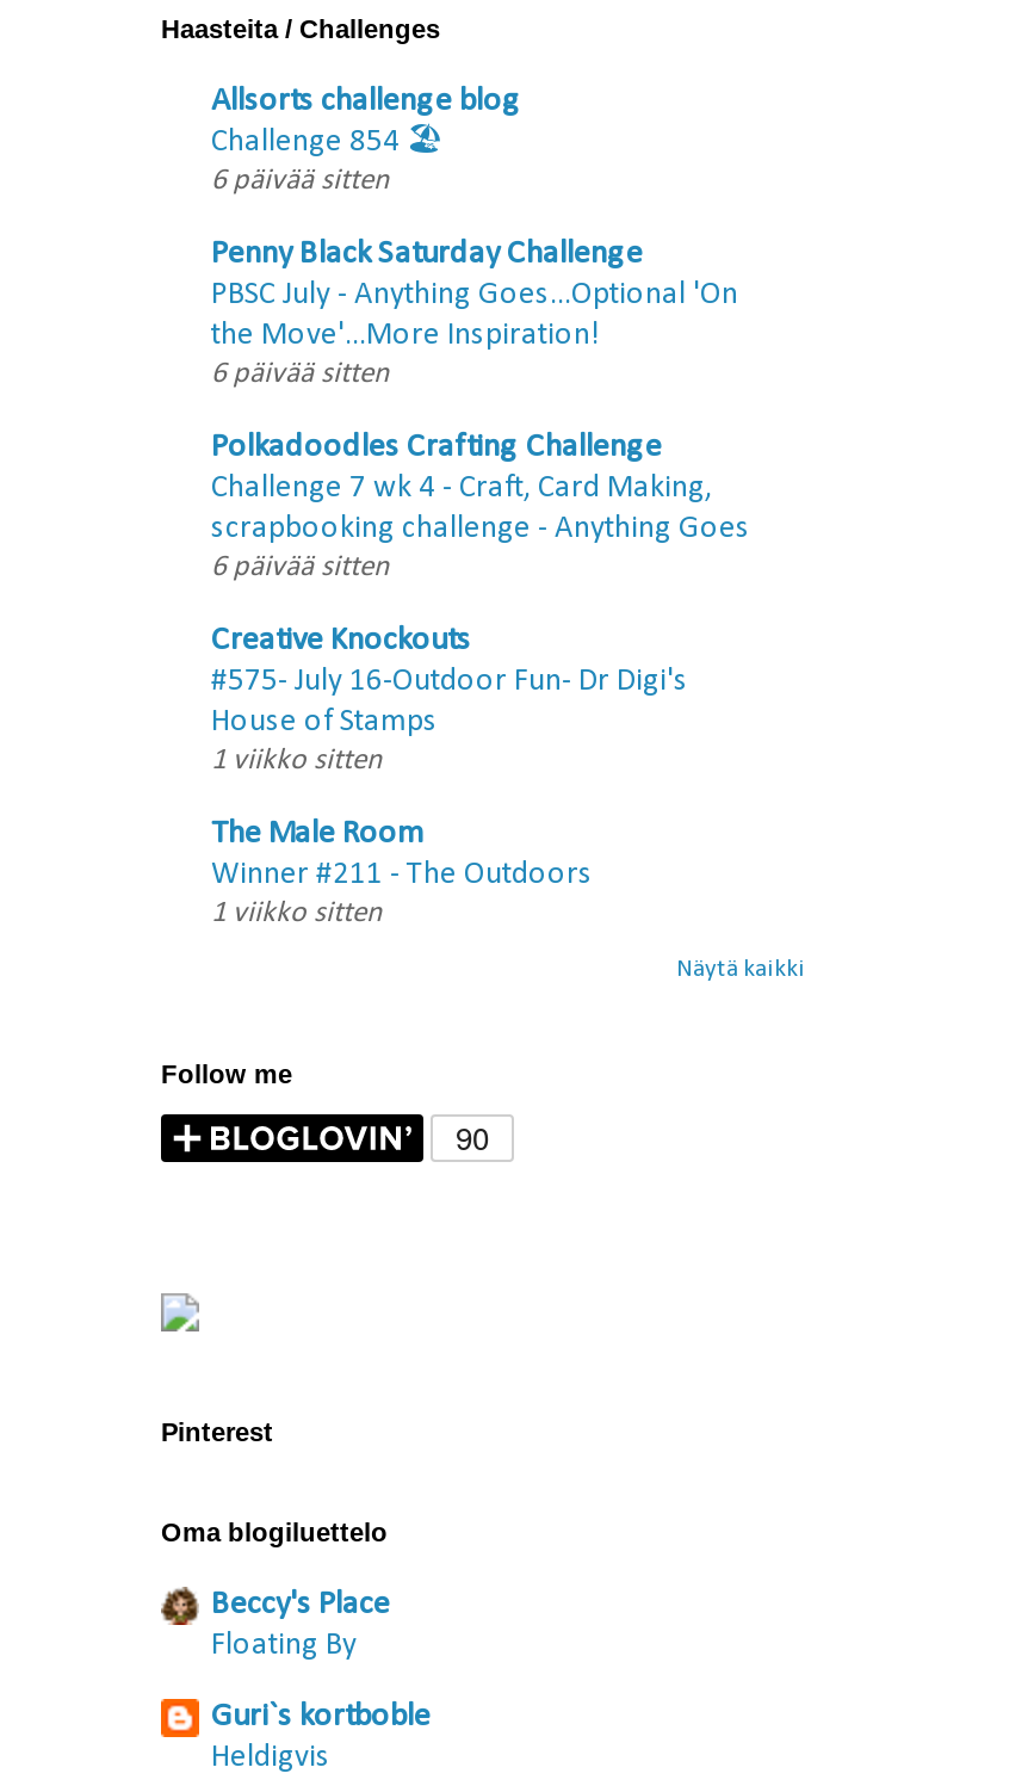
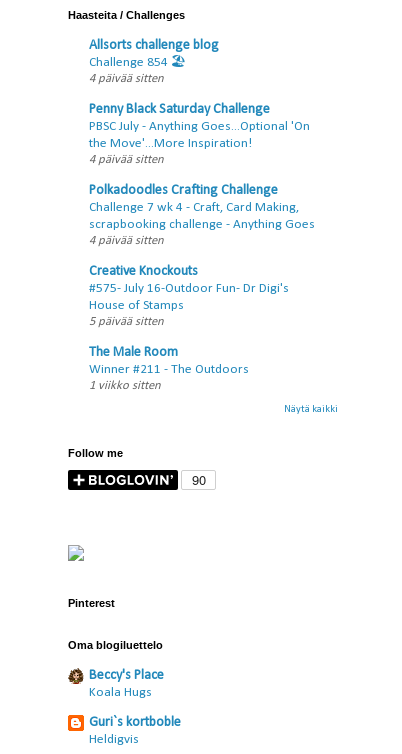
[211,167,390,195] 6 päivää sitten -> [89,73,164,85] 4 päivää sitten
[211,360,390,388] 6 päivää sitten -> [89,154,164,166] 4 päivää sitten
[211,553,390,582] 6 päivää sitten -> [89,235,164,247] 4 päivää sitten
[211,746,383,775] 1 viikko sitten -> [89,316,164,328] 5 päivää sitten
[211,1629,357,1660] Floating By -> [89,686,152,699] Koala Hugs

